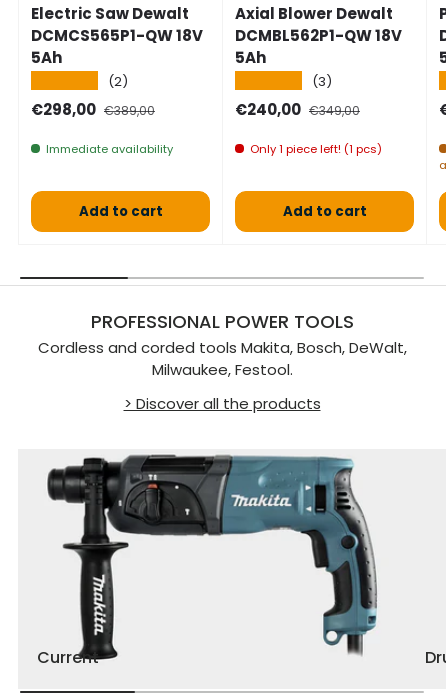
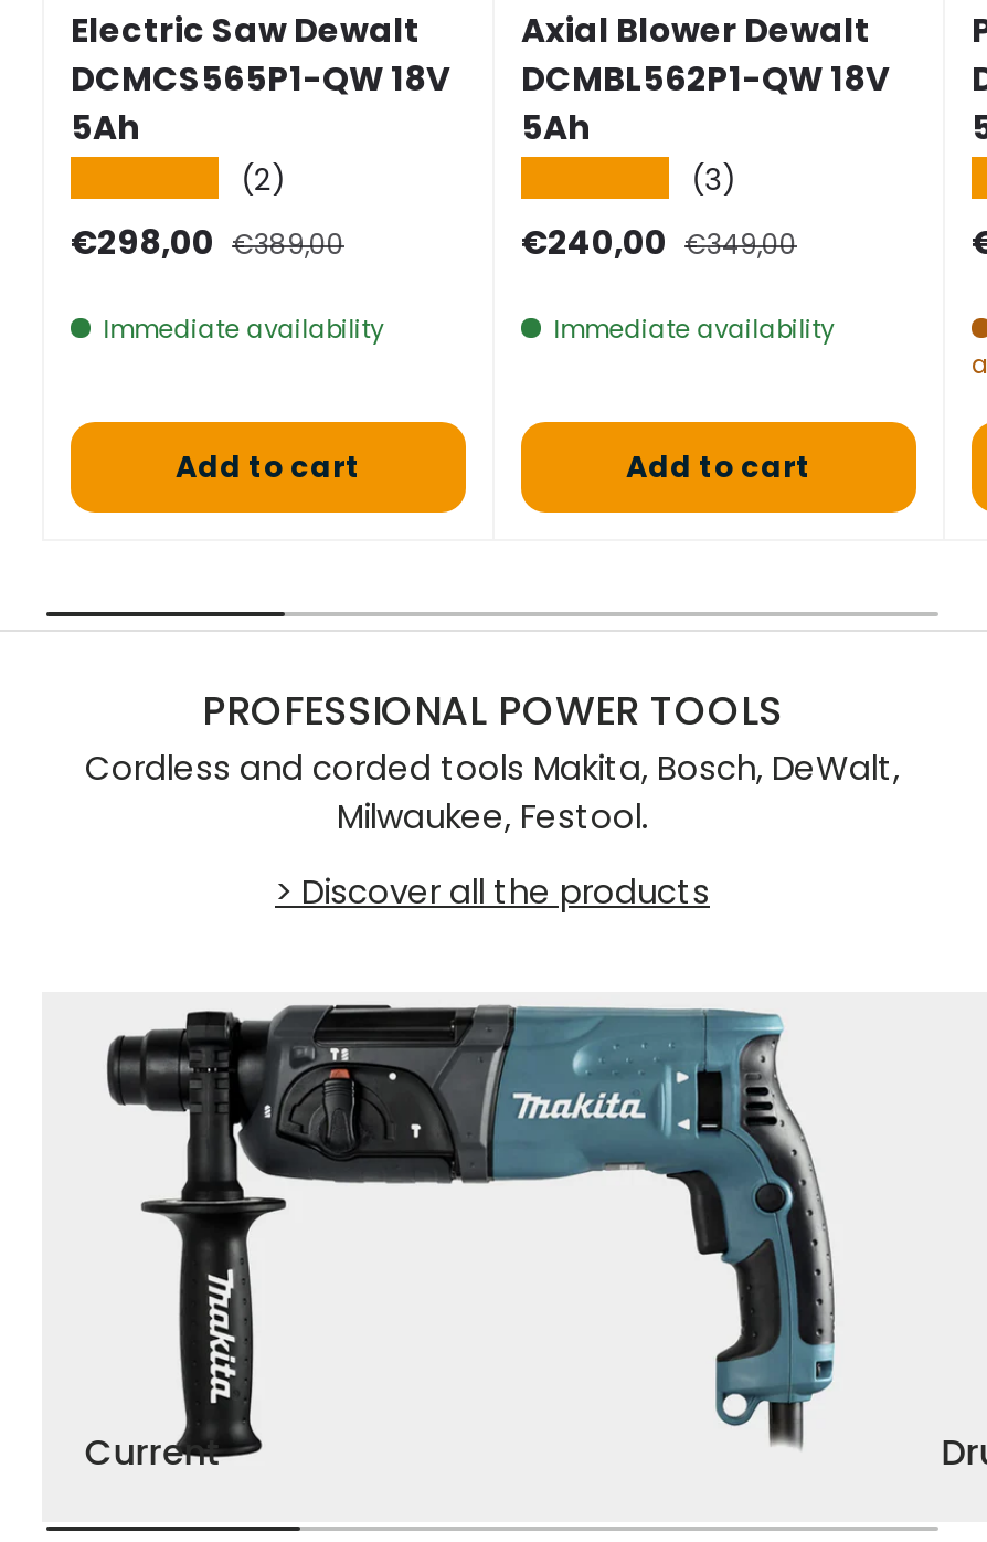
[250,141,382,157] Only 1 piece left! (1 pcs) -> [553,312,834,347] Immediate availability

